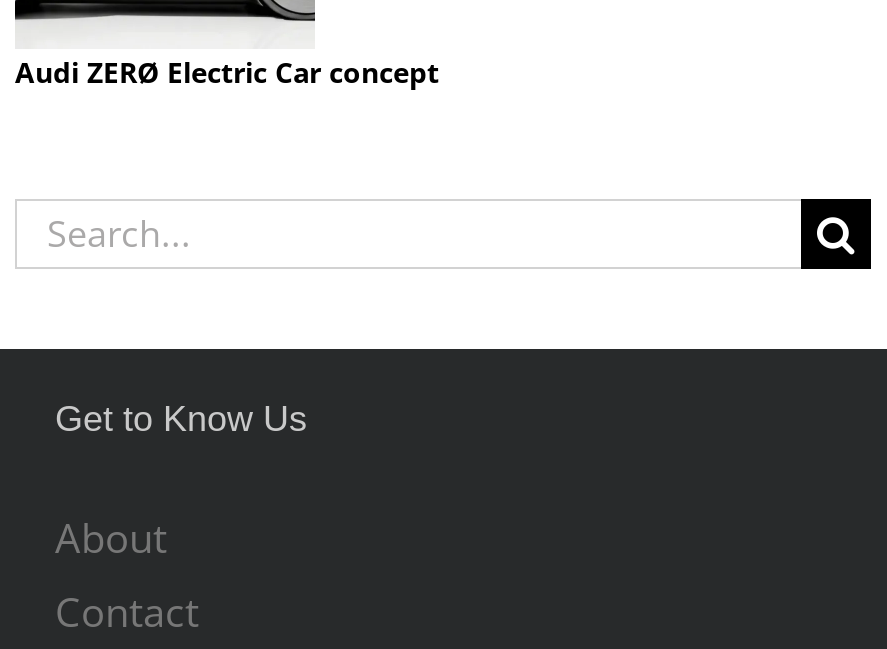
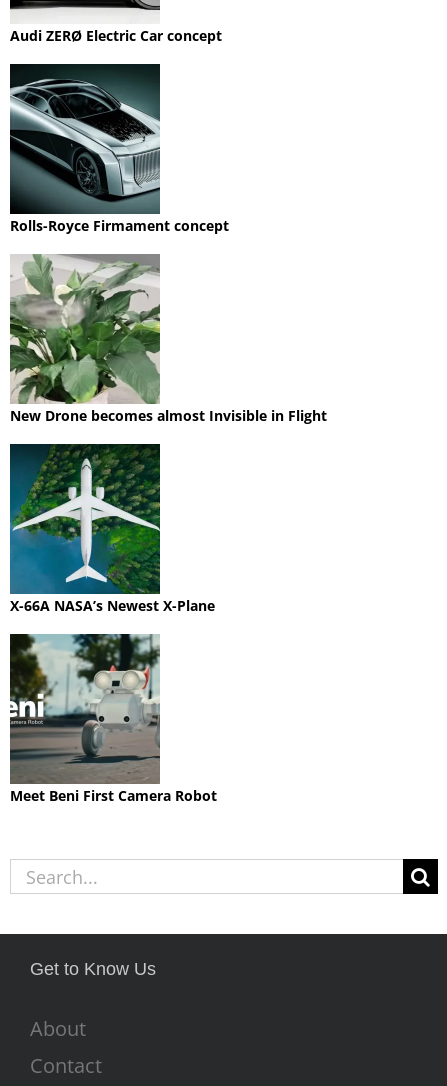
none -> [9,63,229,235] [image] | Rolls-Royce Firmament concept
none -> [9,243,327,425] [image] | New Drone becomes almost Invisible in Flight
none -> [9,433,215,615] [image] | X-66A NASA’s Newest X-Plane
none -> [9,623,217,805] [image] | Meet Beni First Camera Robot

